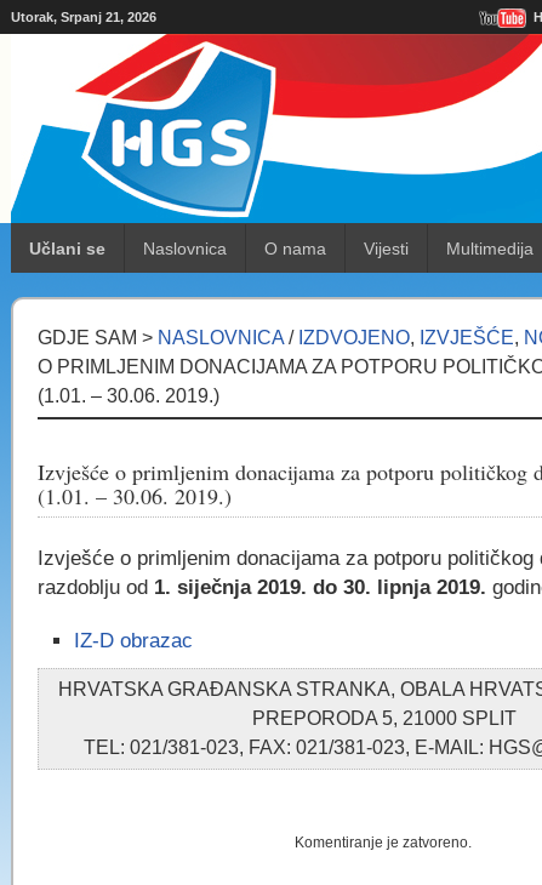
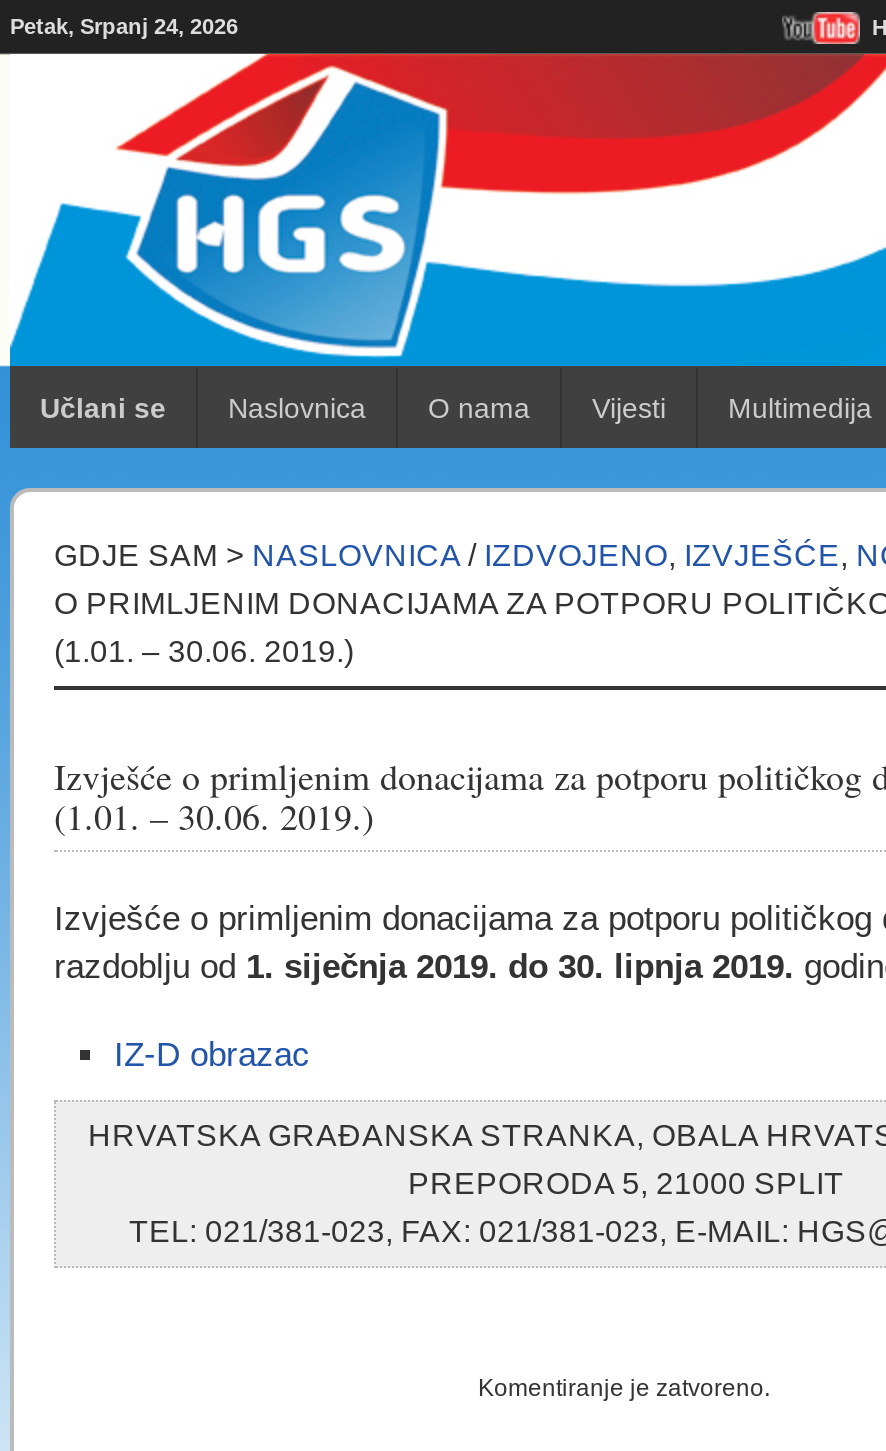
[11,10,156,24] Utorak, Srpanj 21, 2026 -> [10,14,238,38] Petak, Srpanj 24, 2026

